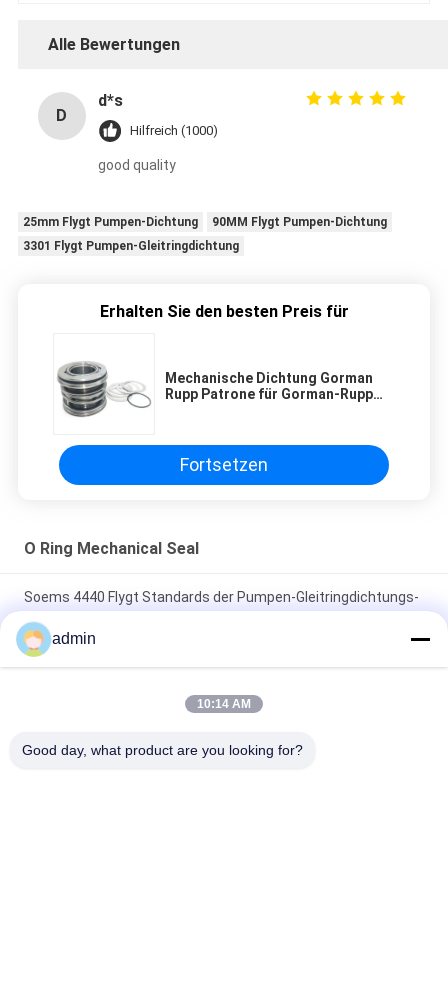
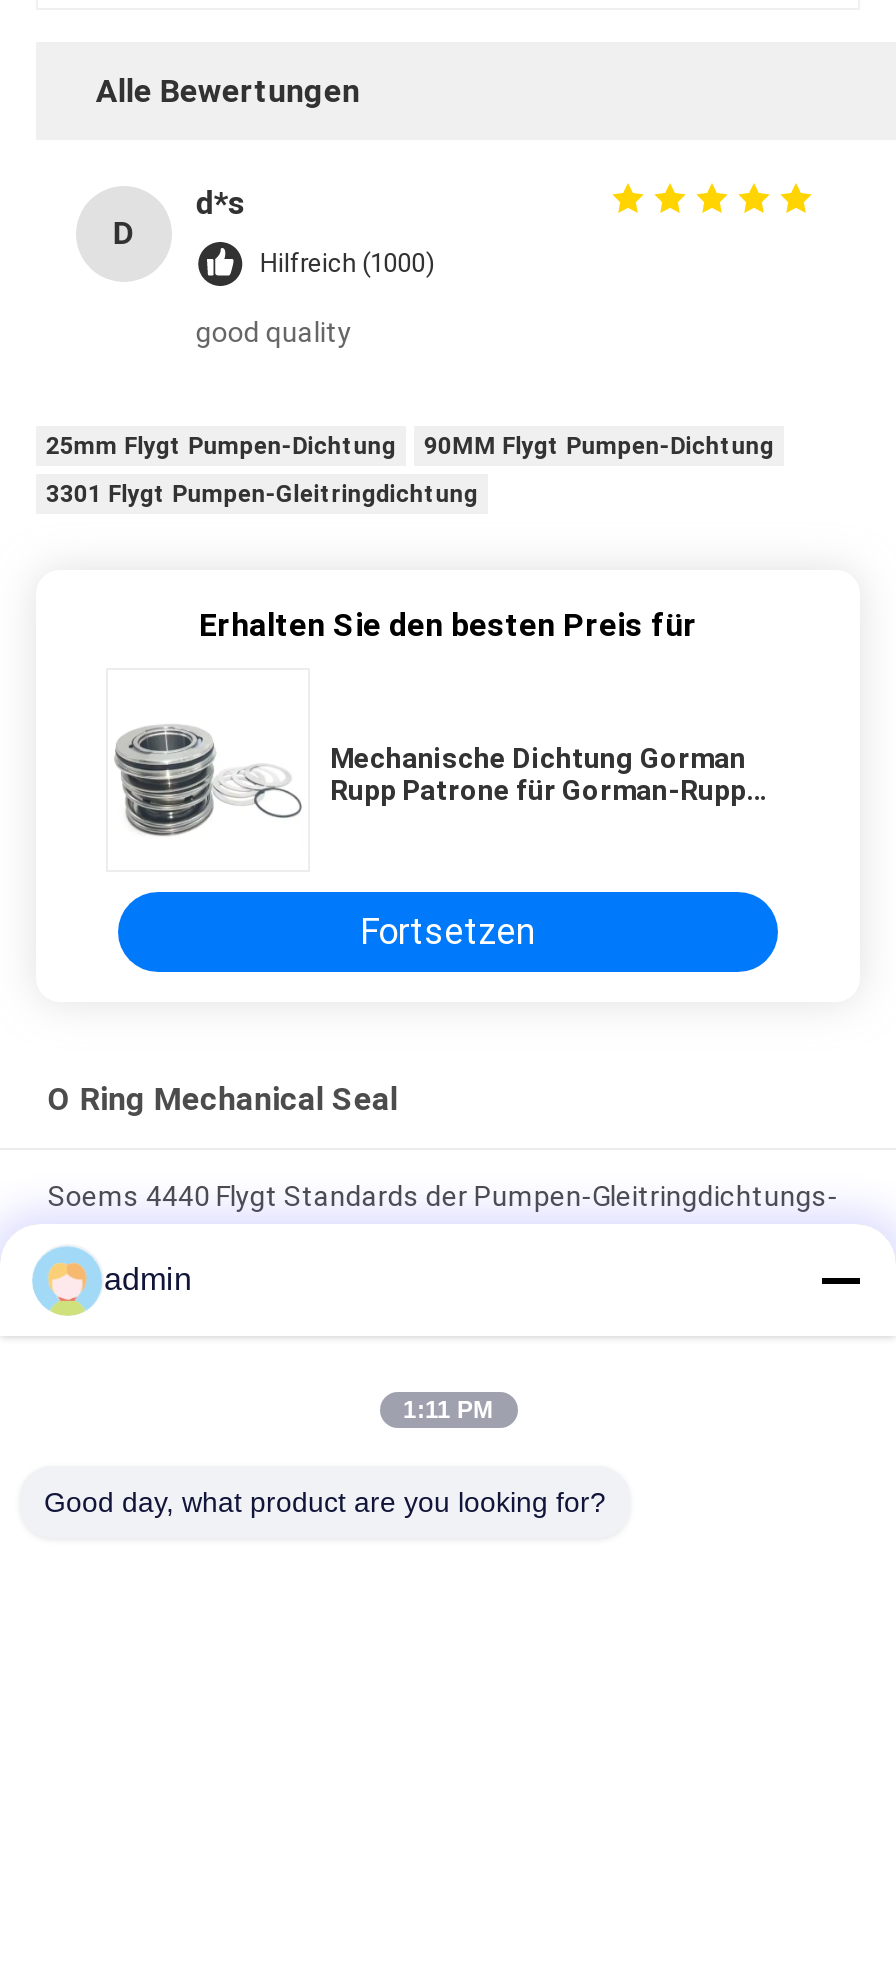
[197,697,251,711] 10:14 AM -> [403,1396,493,1424] 1:11 PM

